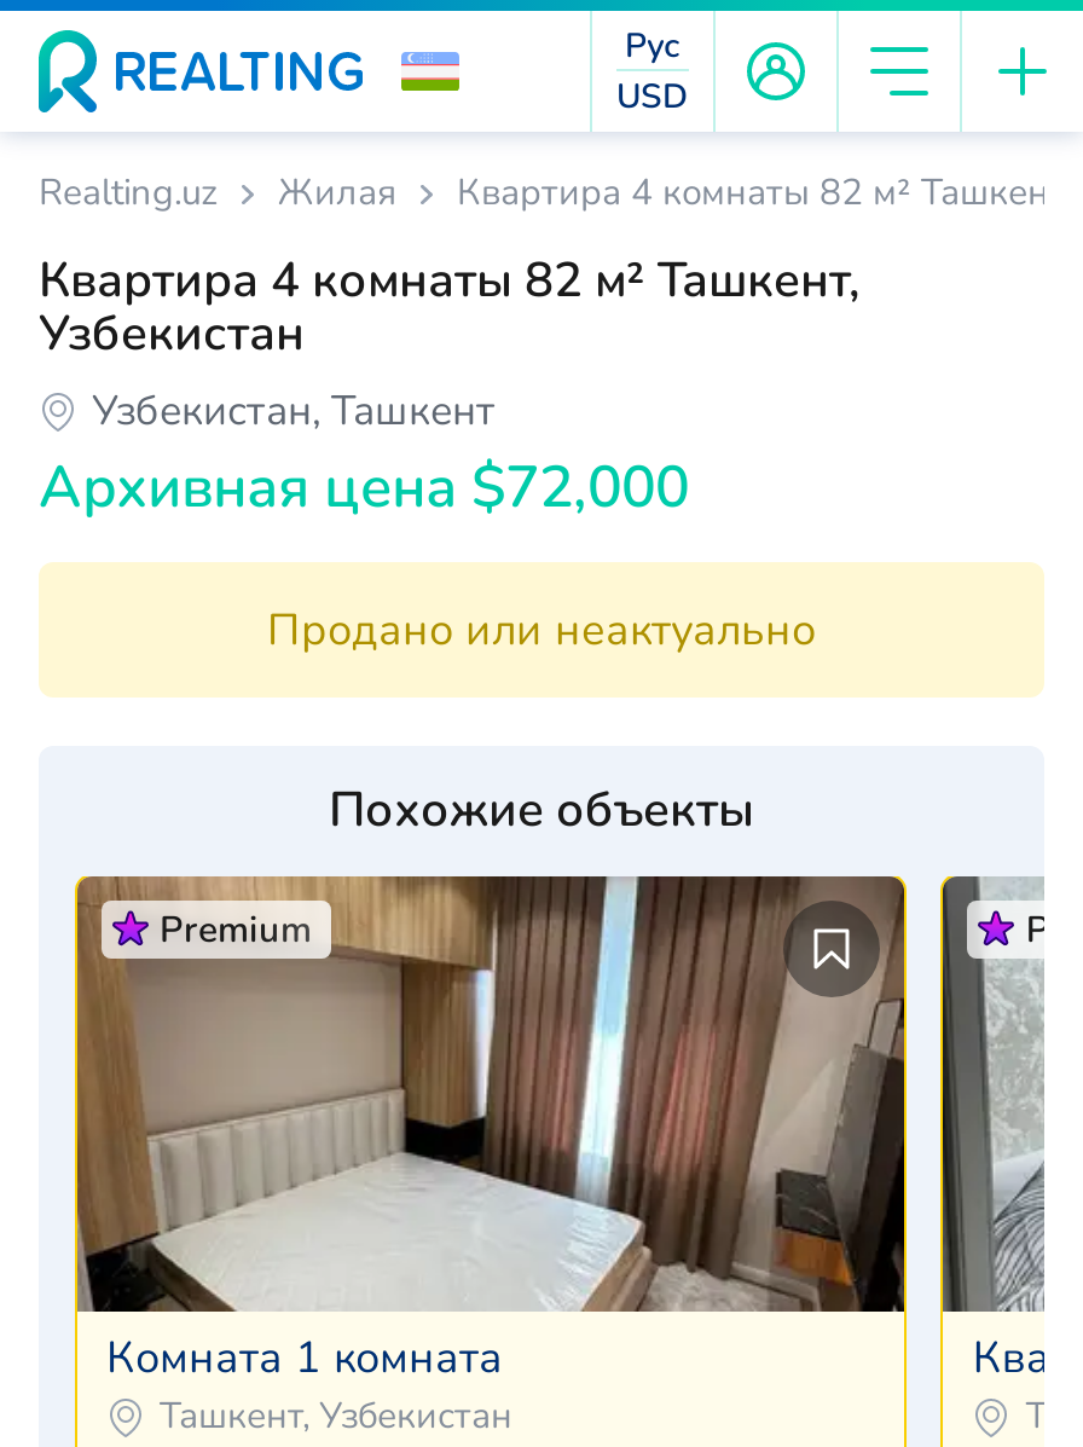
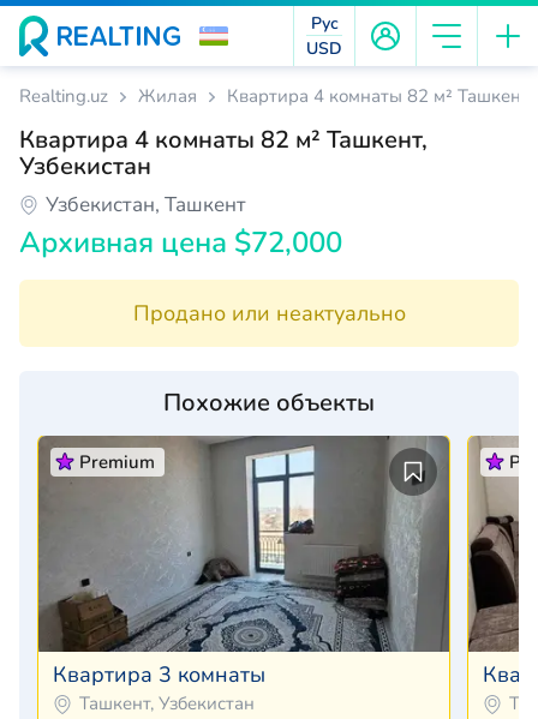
[77,874,904,1387] [image] | Комната 1 комната -> [38,436,449,689] [image] | Квартира 3 комнаты
[940,876,1044,1312] [image] -> [467,436,520,652] [image]

